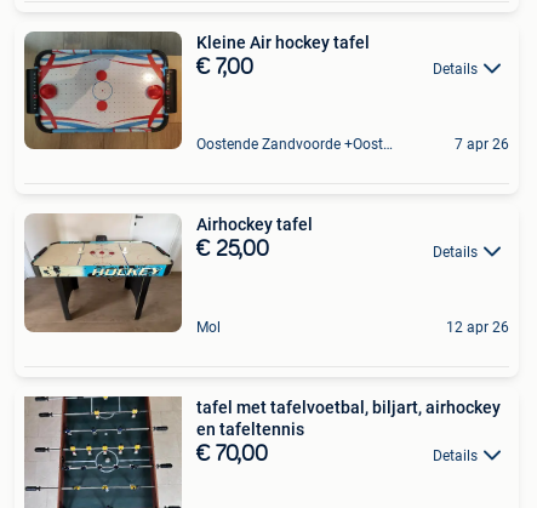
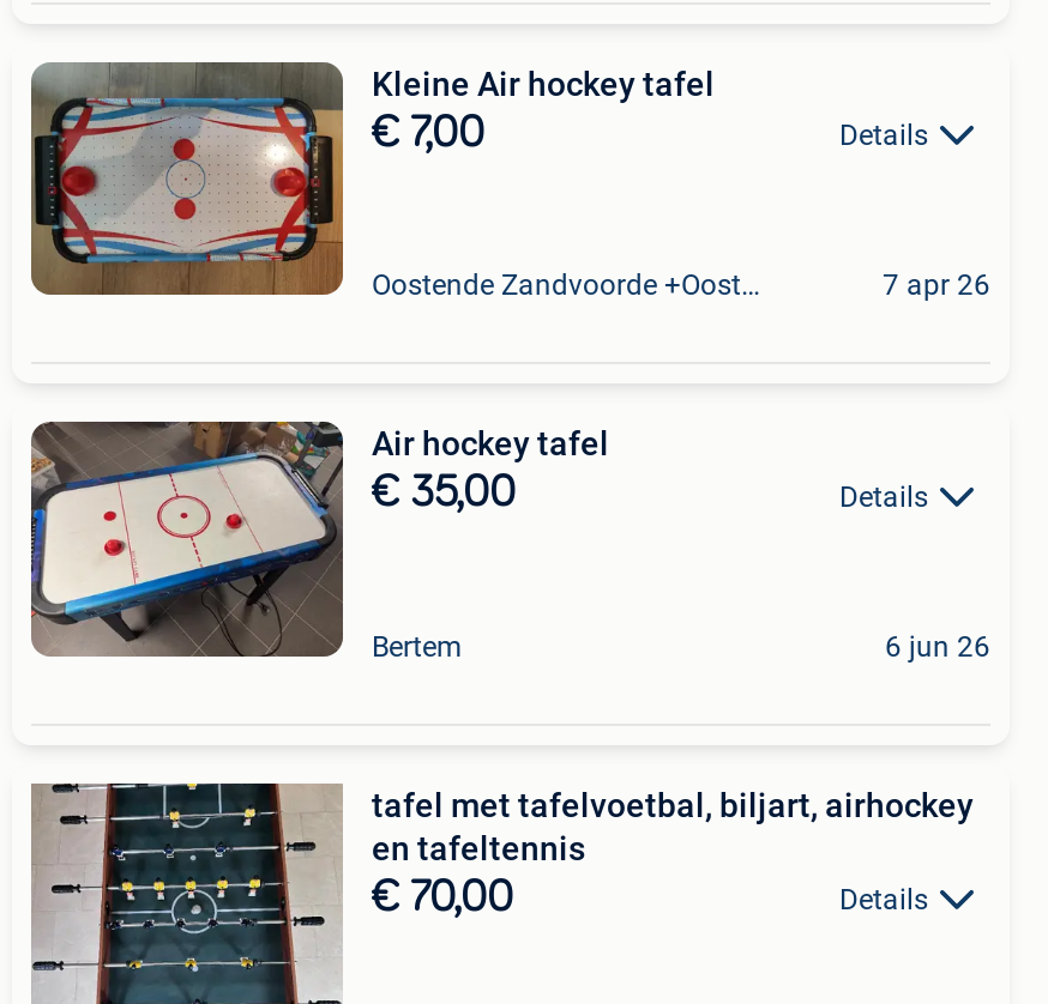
[24,213,313,332] [image] | Airhockey tafel | € 25,00 -> [29,419,609,657] [image] | Air hockey tafel | € 35,00
[196,319,509,336] Mol | 12 apr 26 -> [372,630,990,664] Bertem | 6 jun 26

